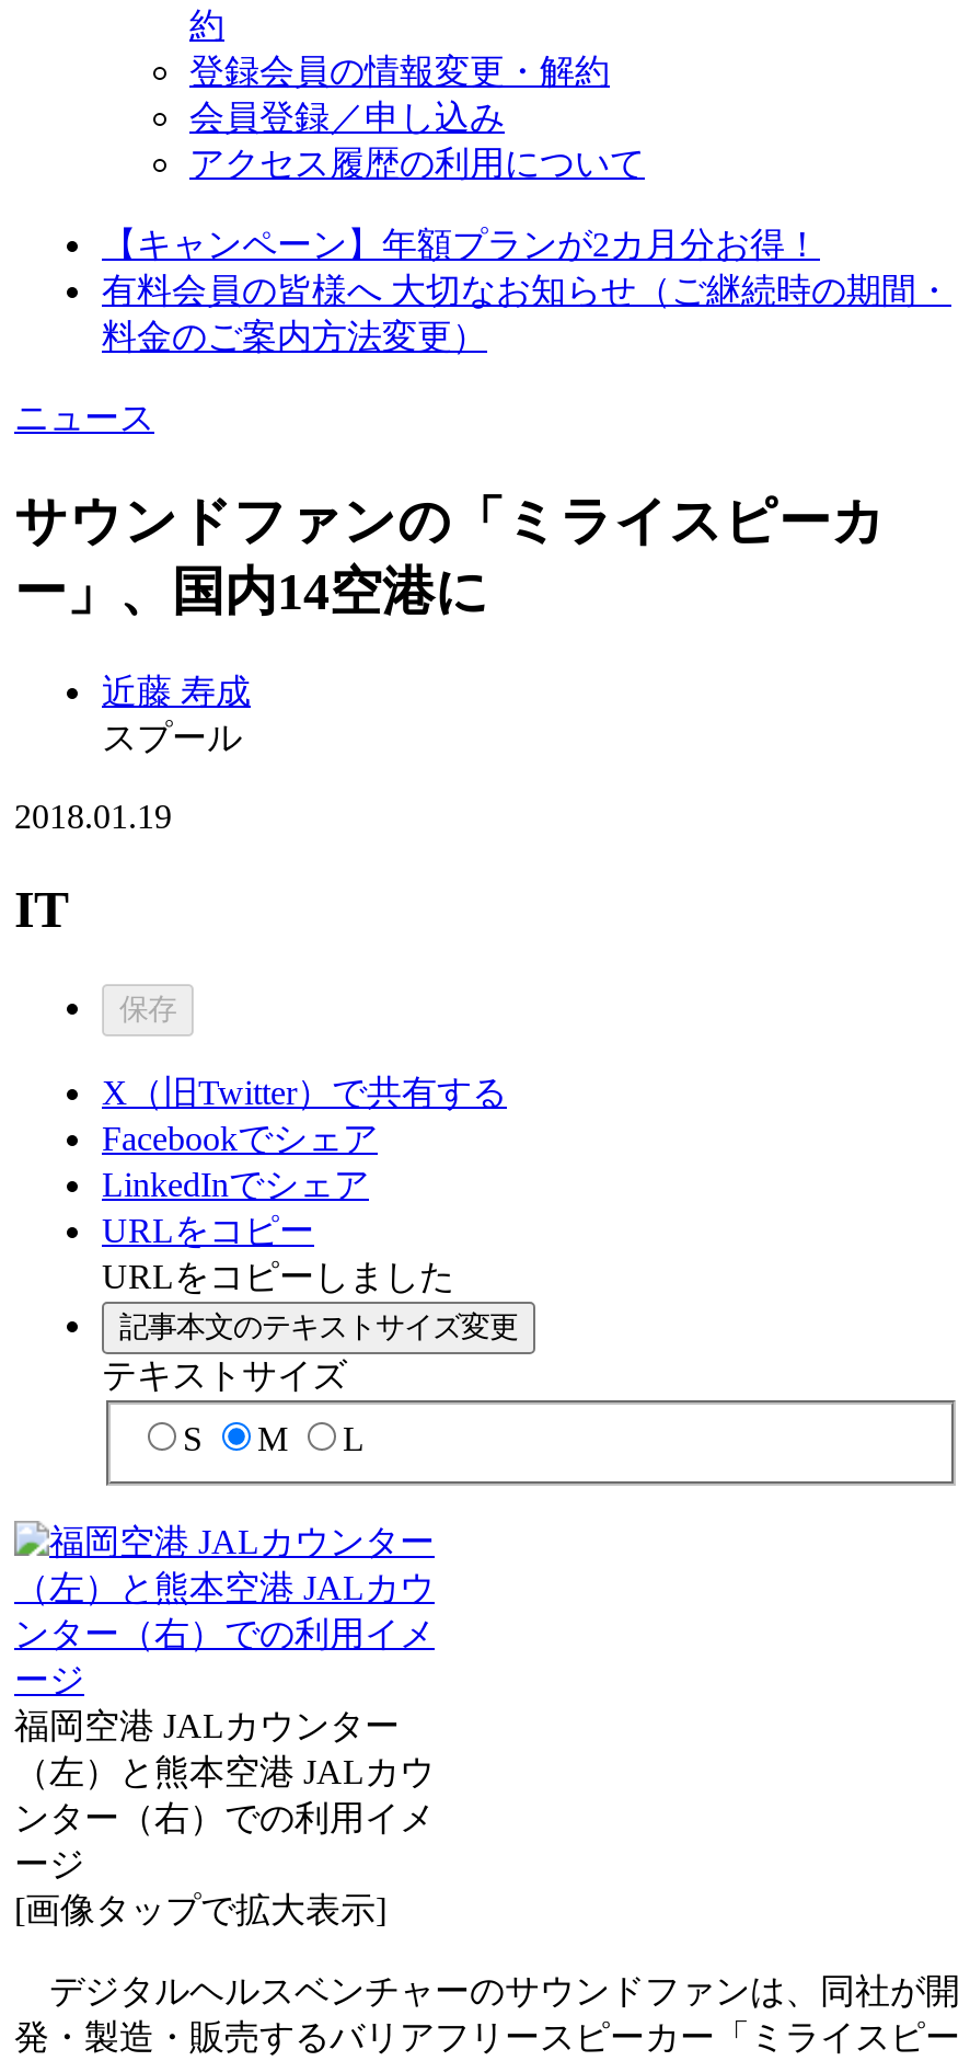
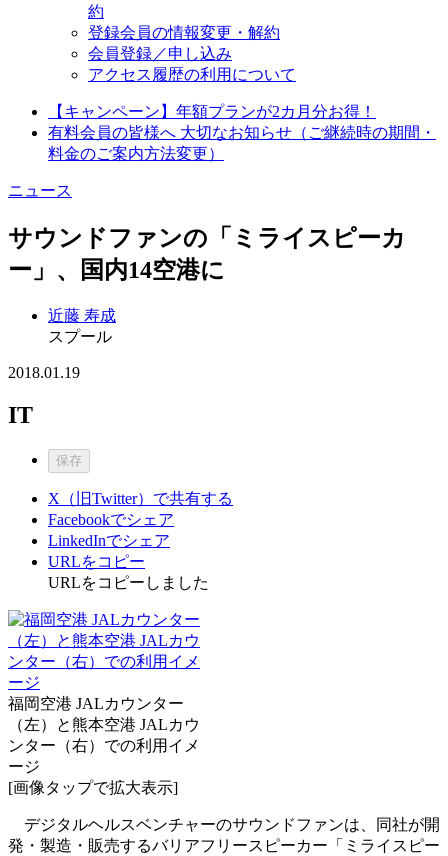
[102,1310,518,1458] 記事本文のテキストサイズ変更 | テキストサイズ | S | M | L -> none

